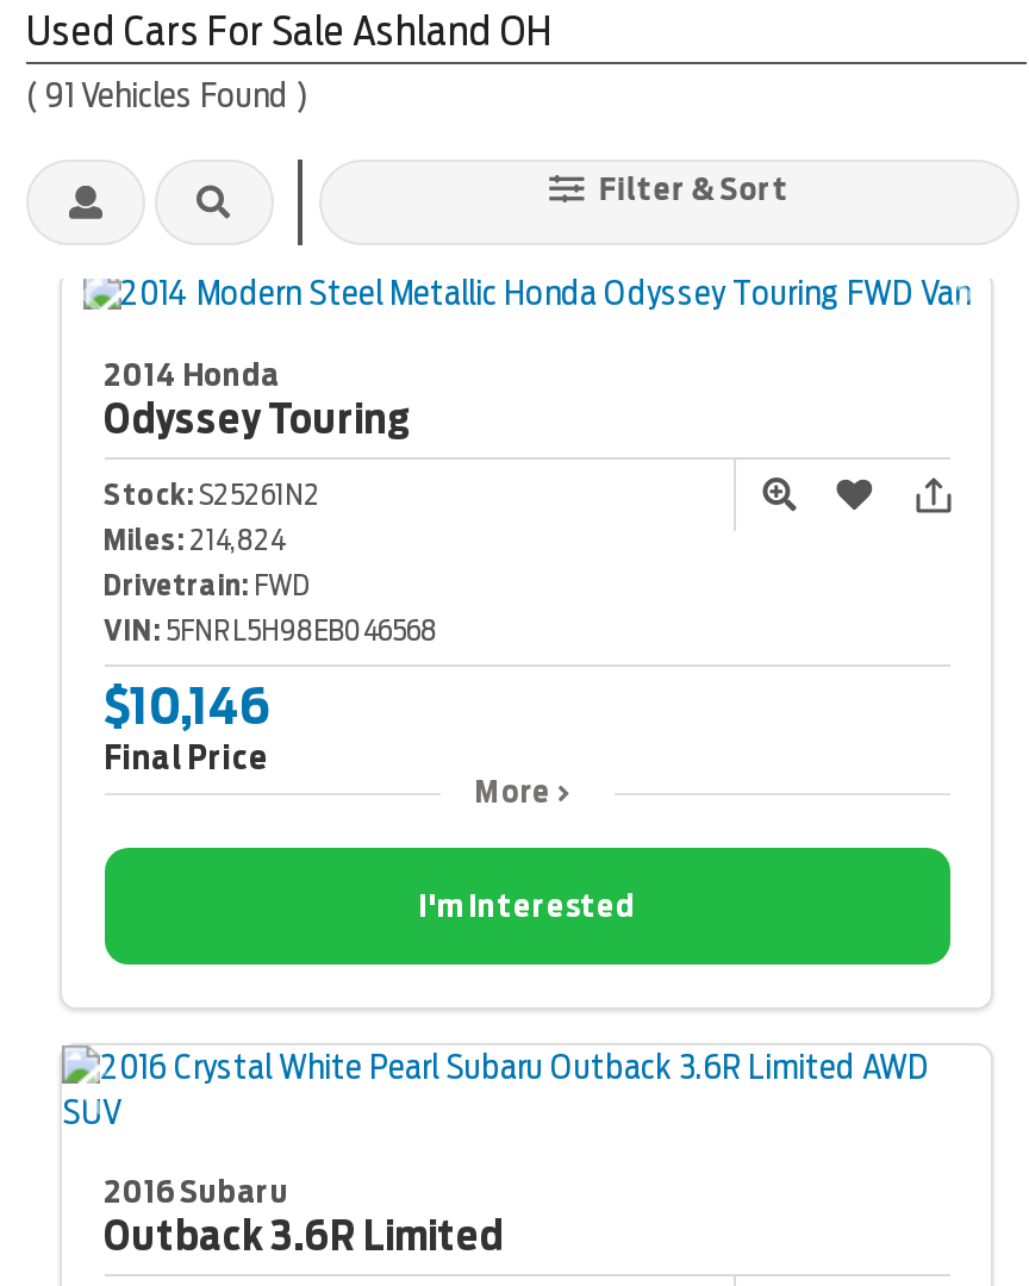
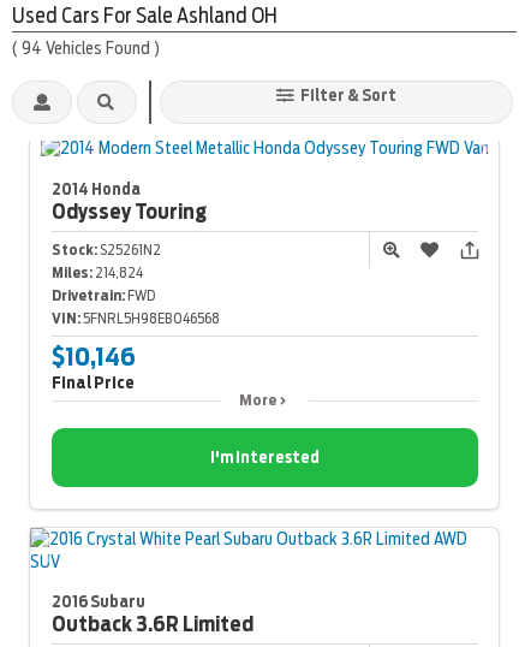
[26,76,307,115] (91 Vehicles Found) -> [12,39,160,58] (94 Vehicles Found)

